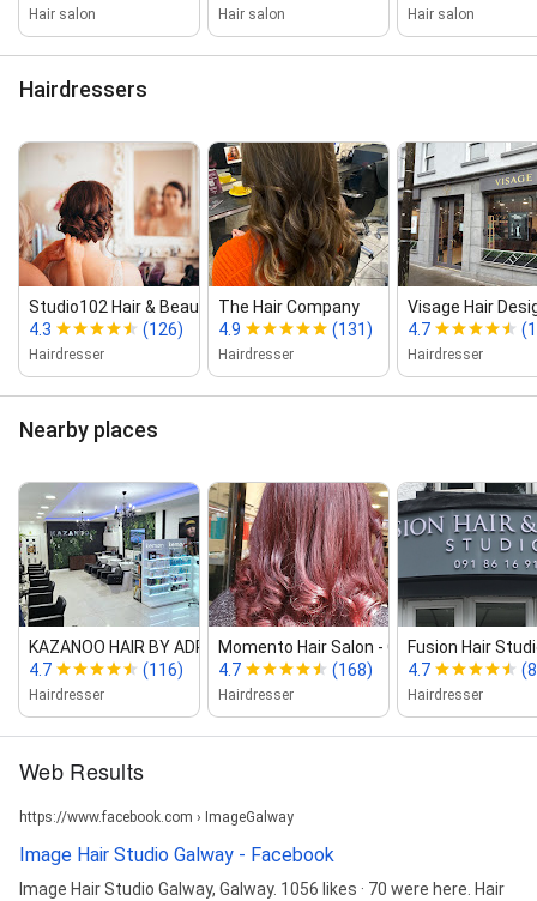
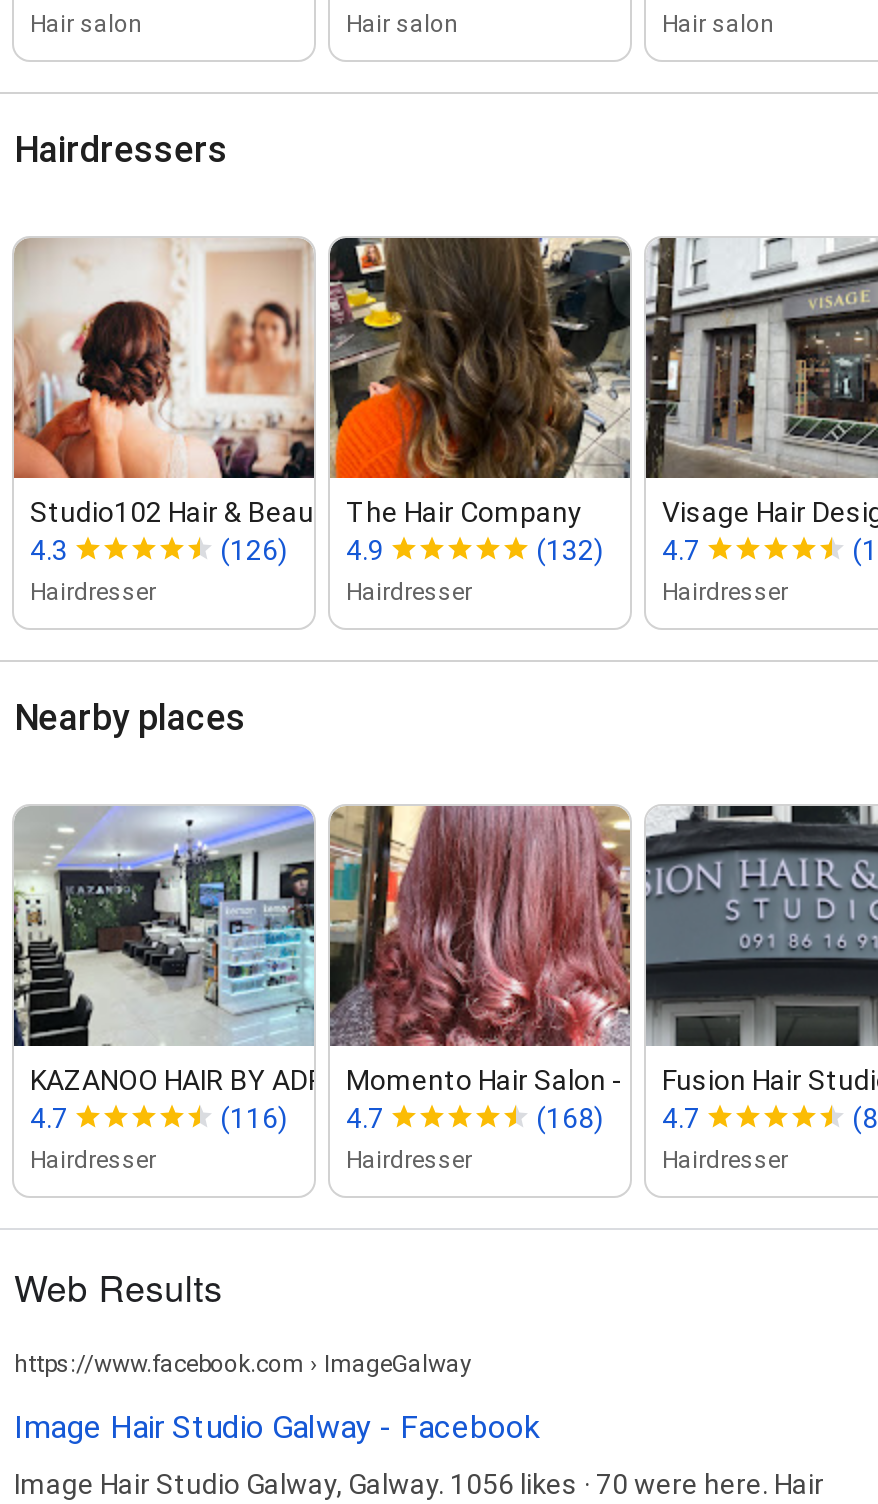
[332,320,430,339] (131) 4.7 -> [536,533,700,565] (132) 4.7

